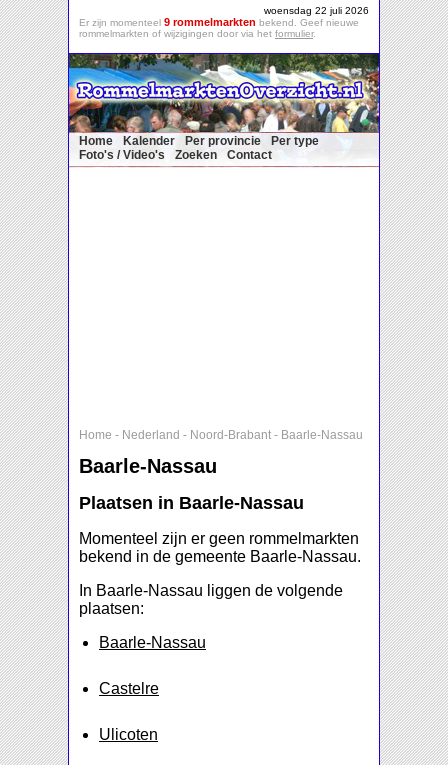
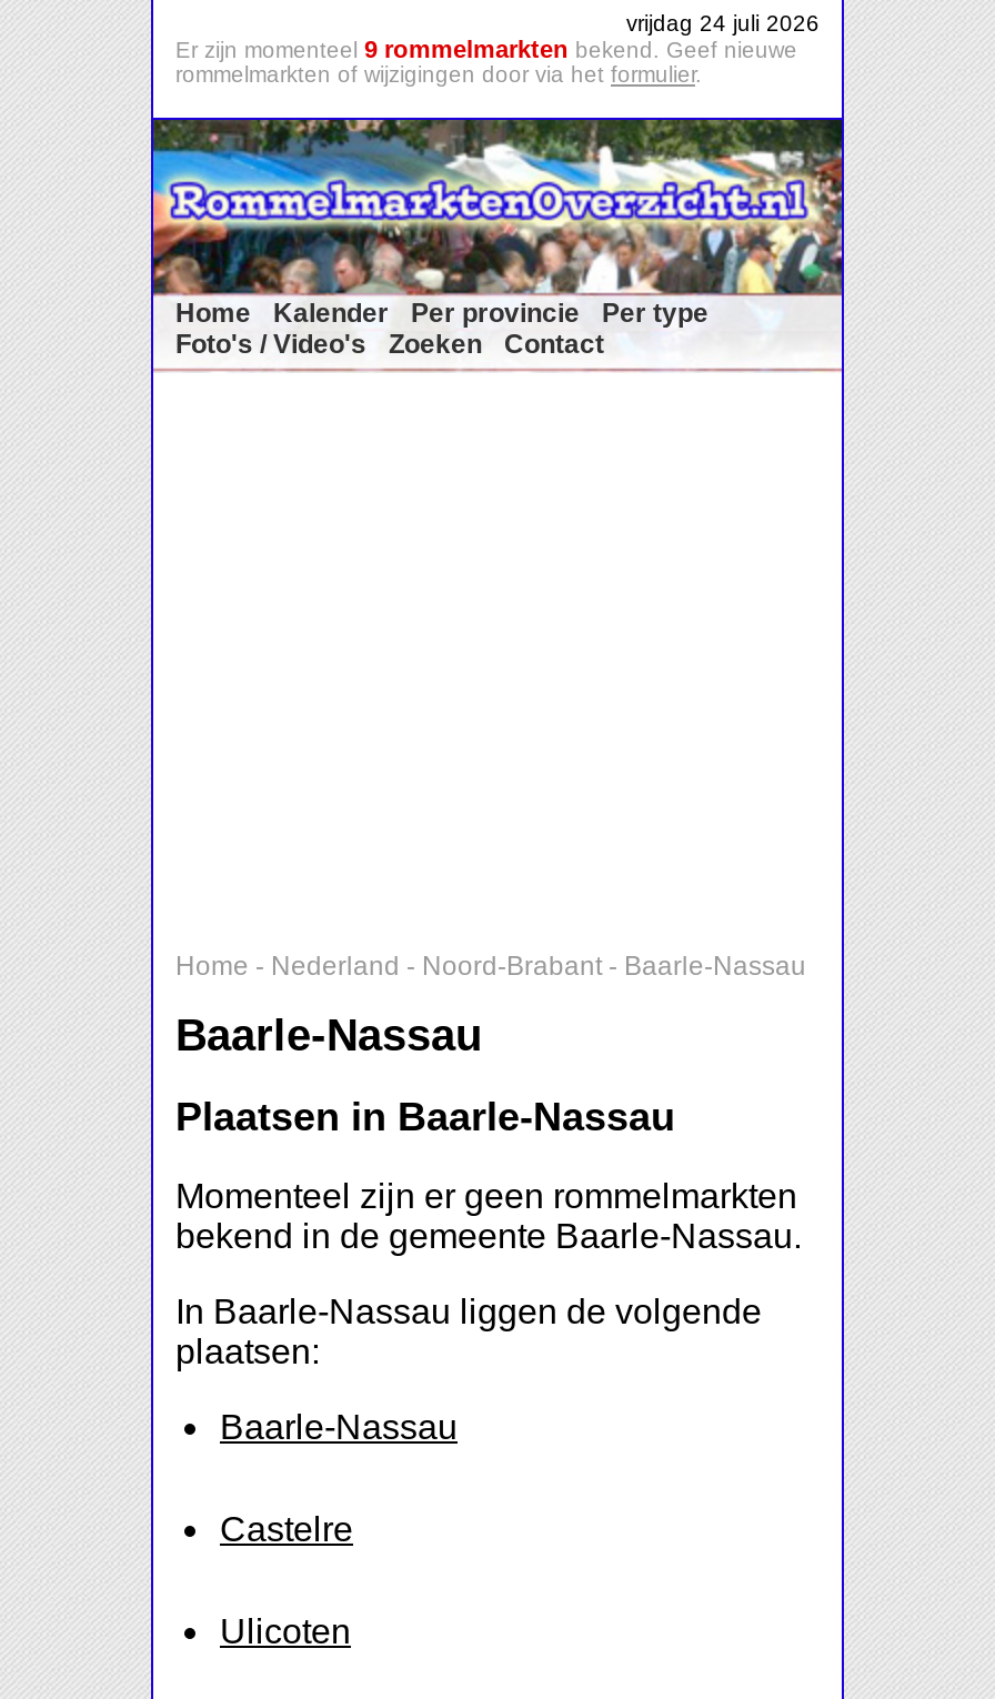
[264,5,369,16] woensdag 22 juli 2026 -> [626,11,820,36] vrijdag 24 juli 2026

